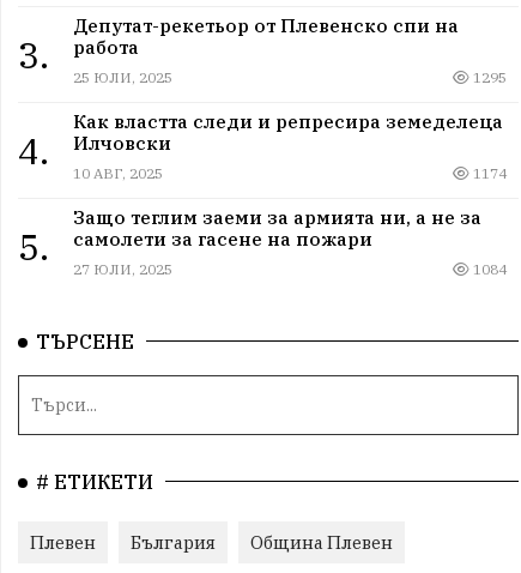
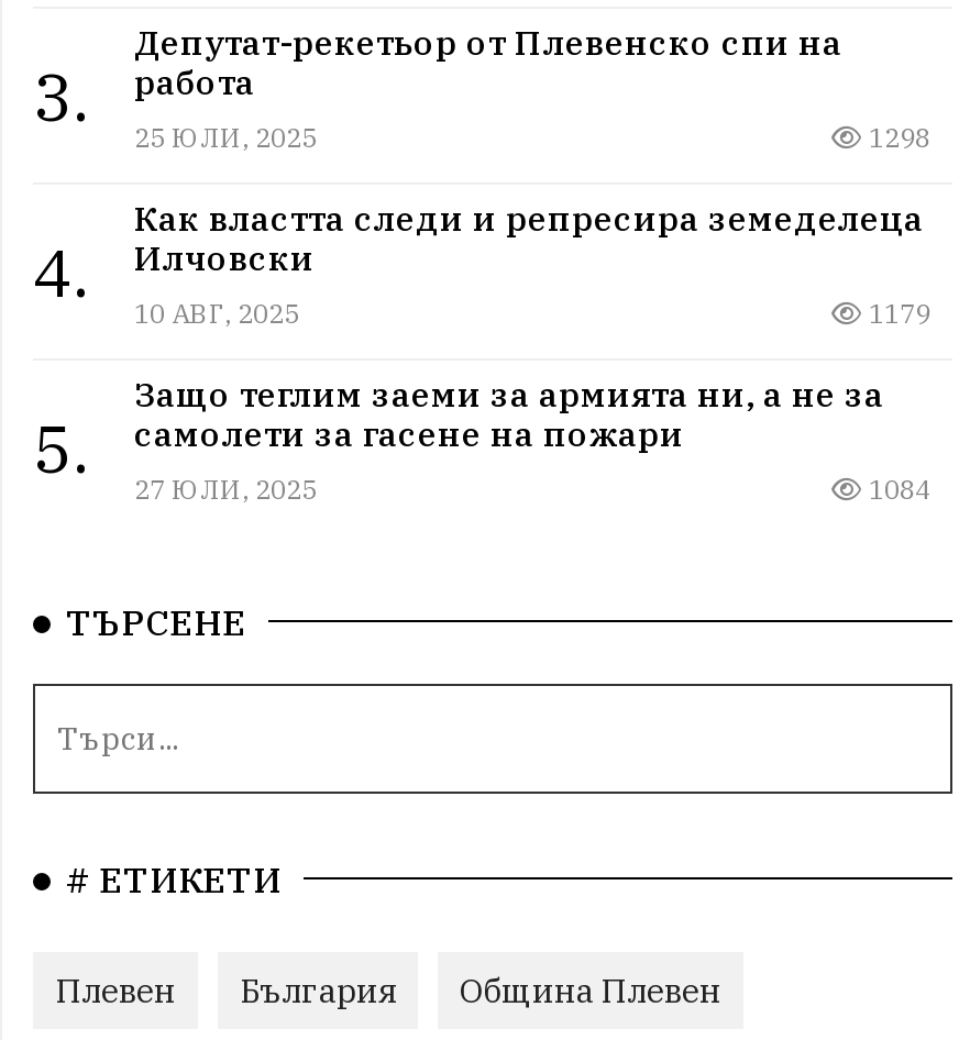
[469,68,507,86] 1295 -> [862,120,930,153] 1298
[469,164,507,182] 1174 -> [862,296,930,329] 1179

